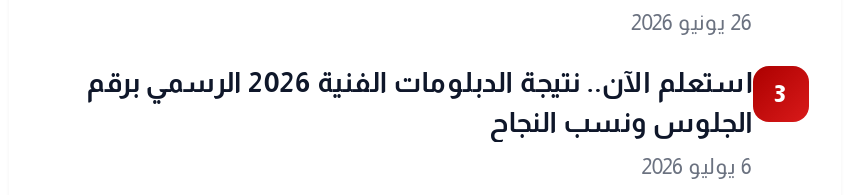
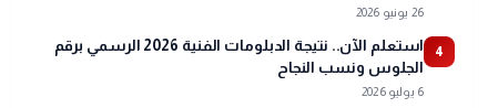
[774,80,788,108] 3 -> [435,44,444,60] 4

